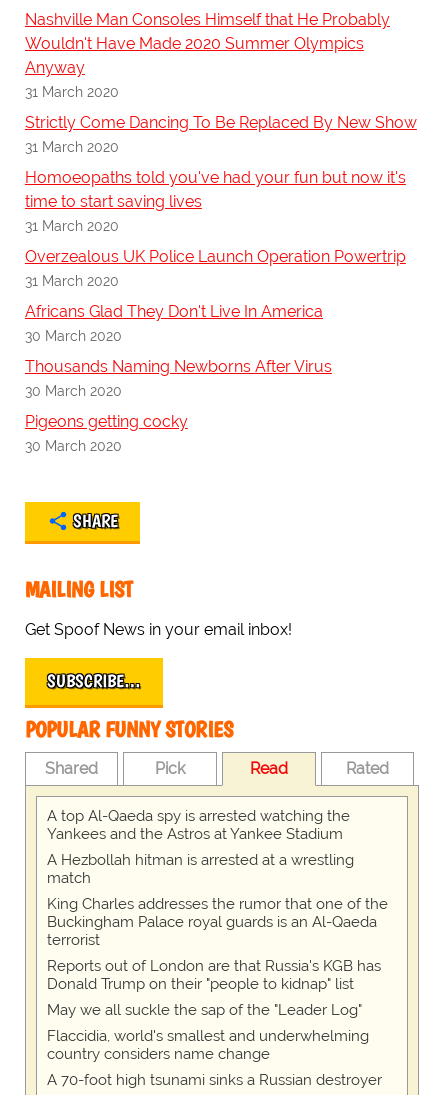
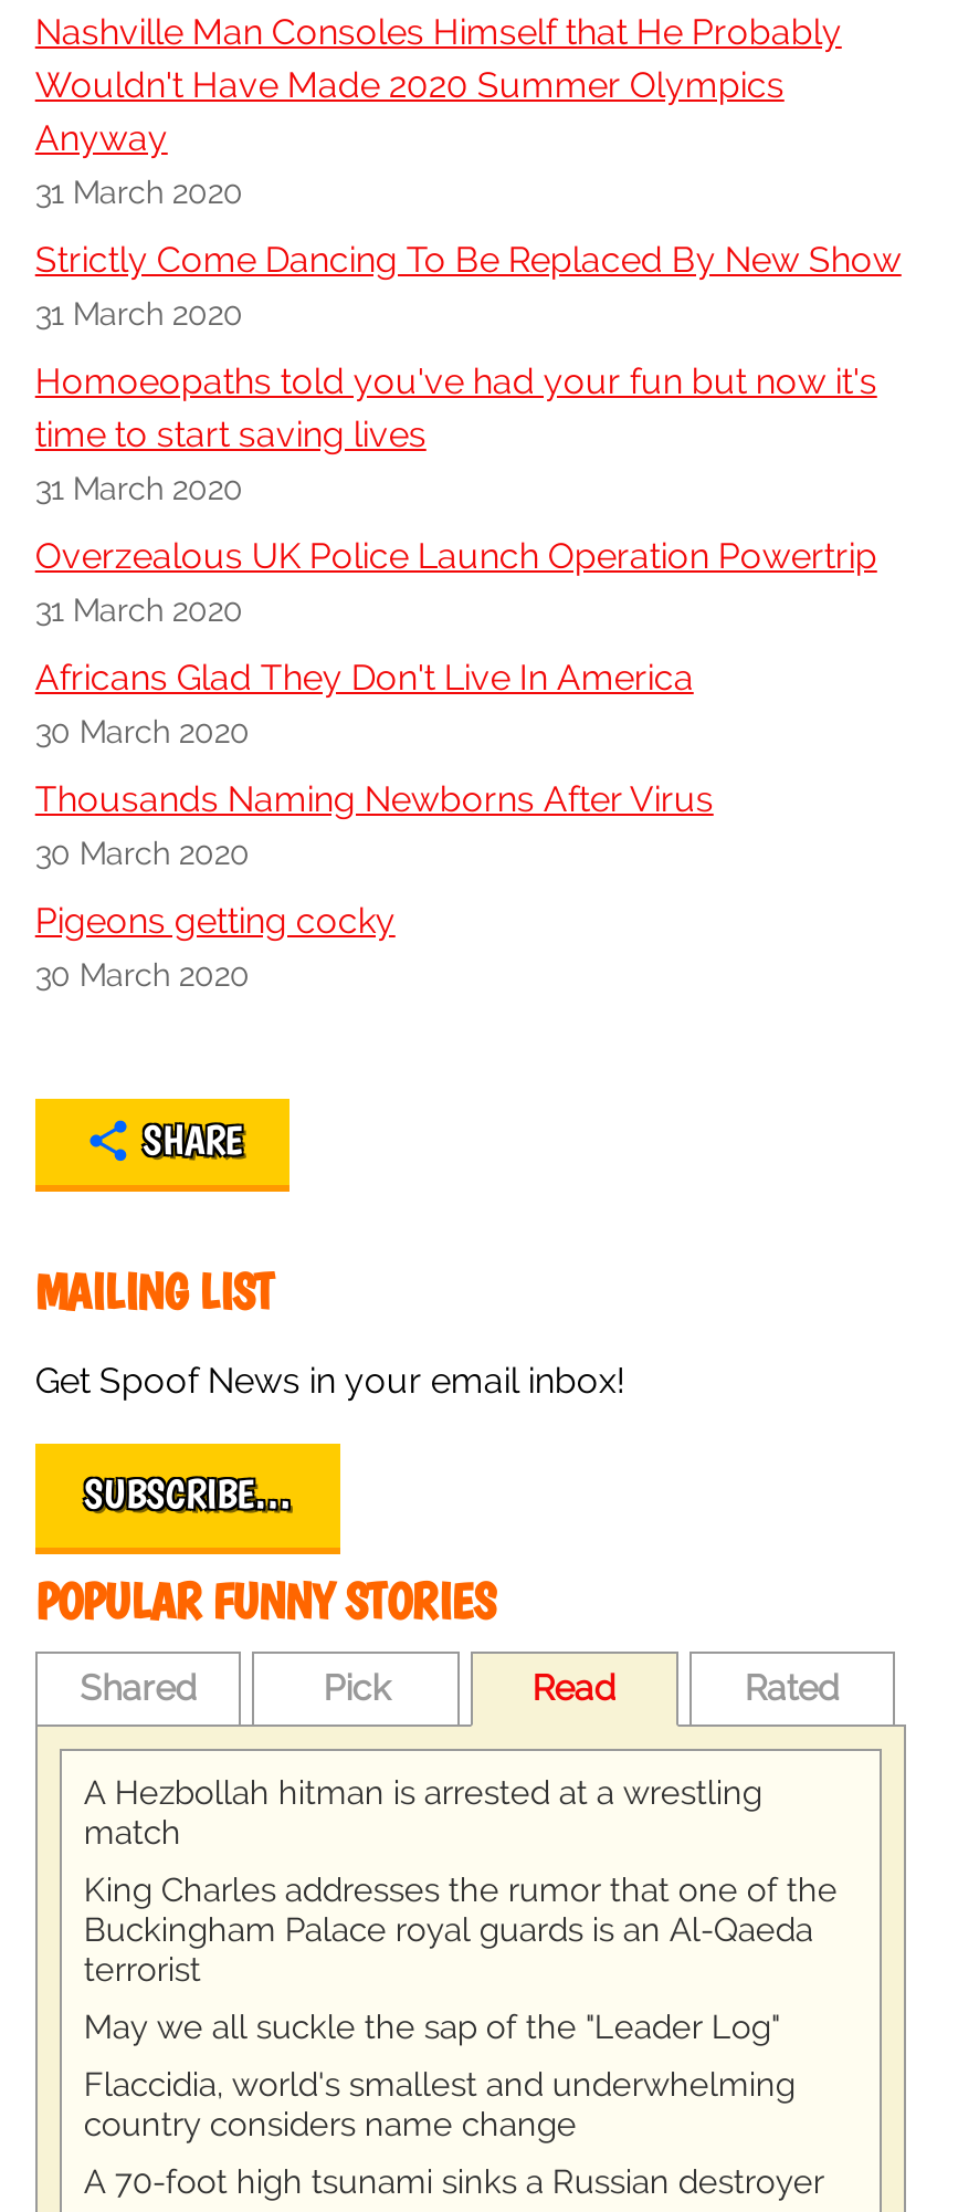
[47,807,350,843] A top Al-Qaeda spy is arrested watching the | Yankees and the Astros at Yankee Stadium -> none
[47,957,381,993] Reports out of London are that Russia's KGB has | Donald Trump on their "people to kidnap" list -> none

